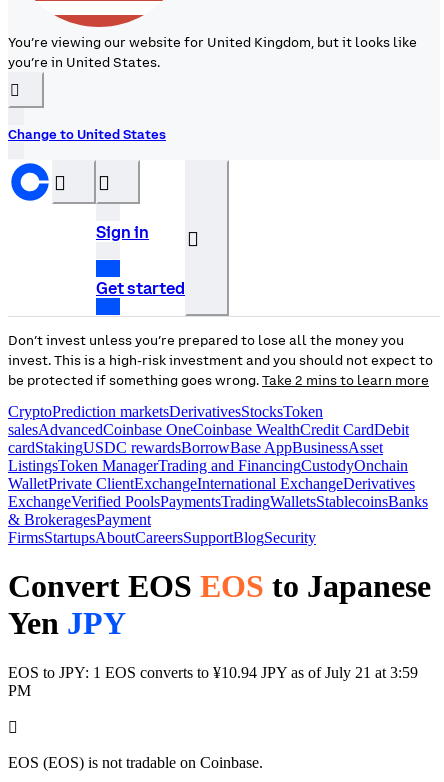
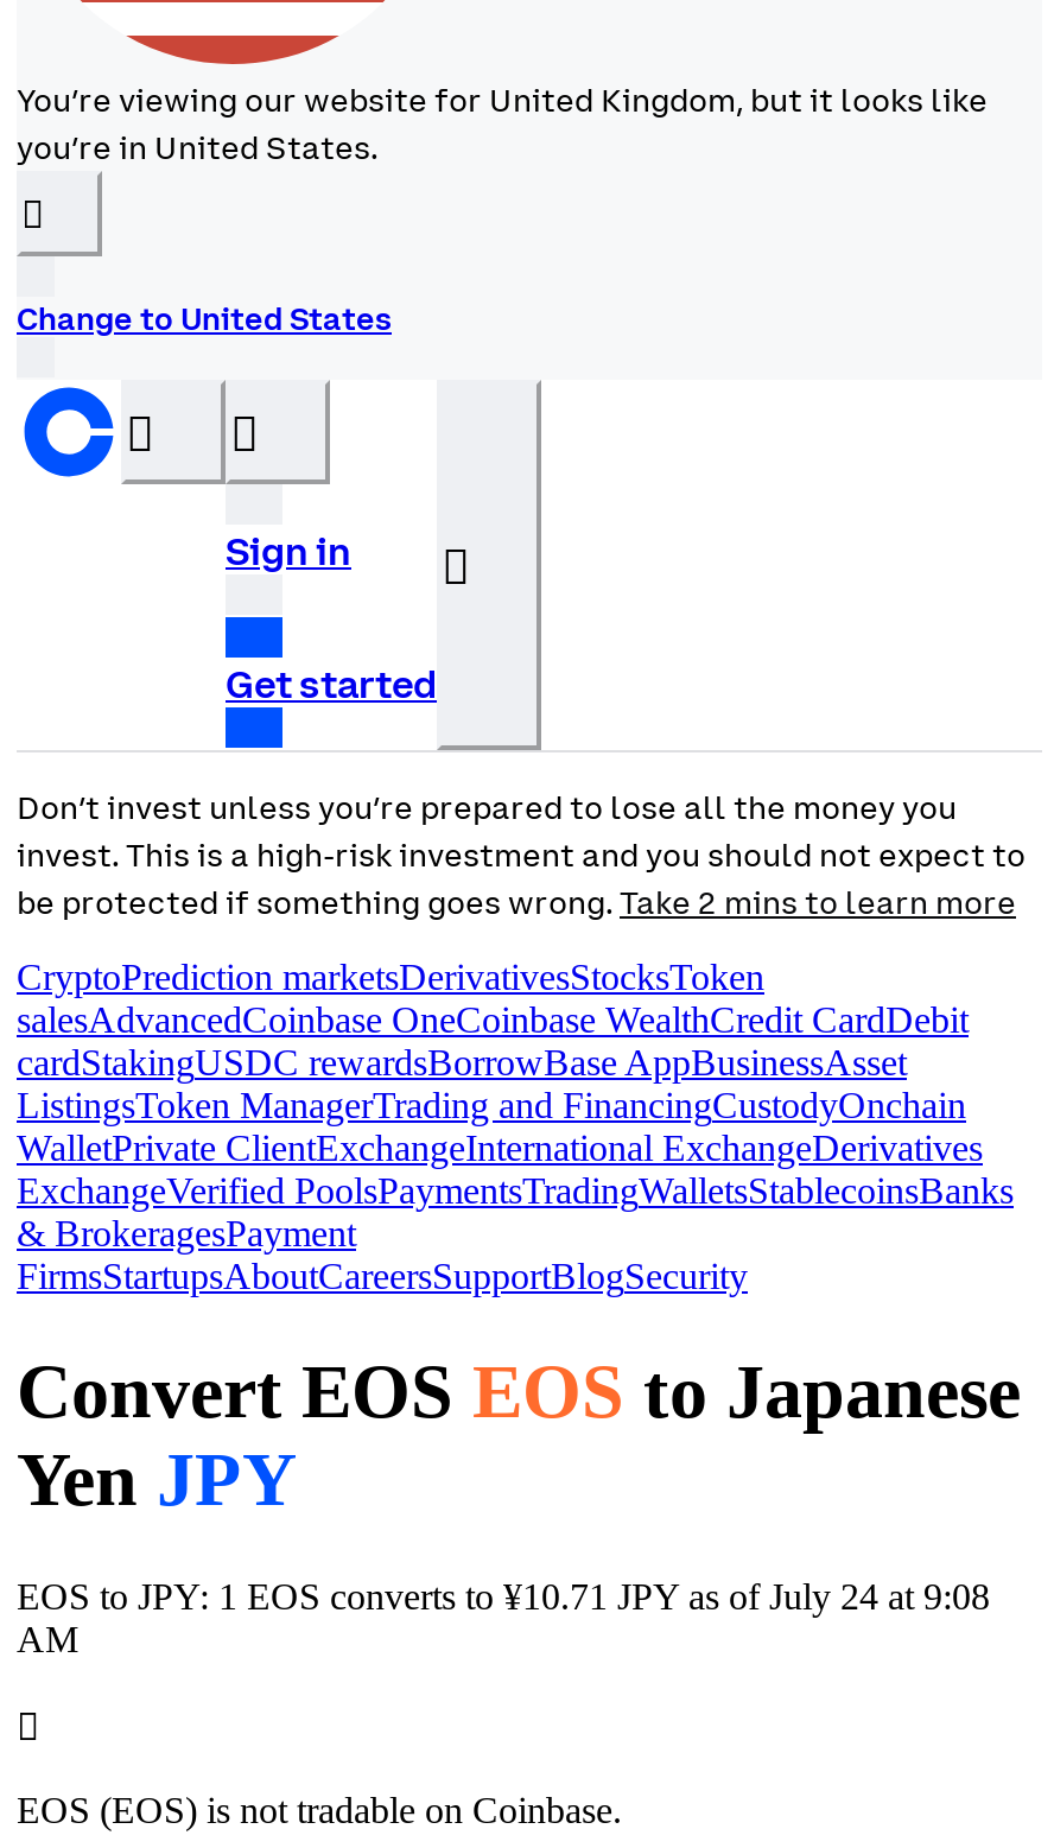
[8,664,418,699] EOS to JPY: 1 EOS converts to ¥10.94 JPY as of July 21 at 3:59 | PM -> [17,1576,990,1659] EOS to JPY: 1 EOS converts to ¥10.71 JPY as of July 24 at 9:08 | AM

